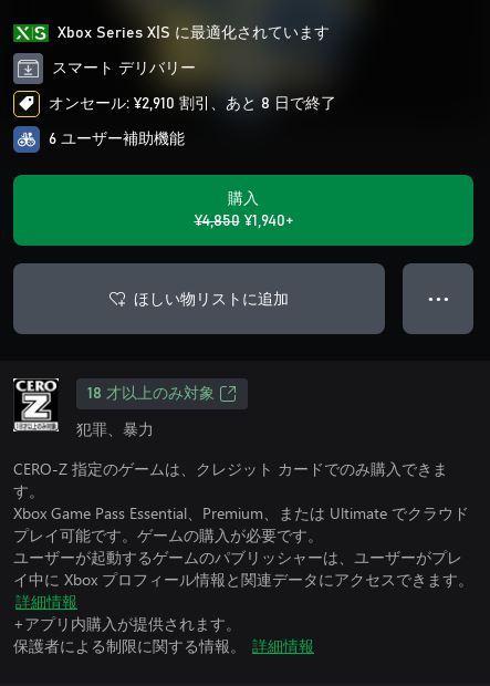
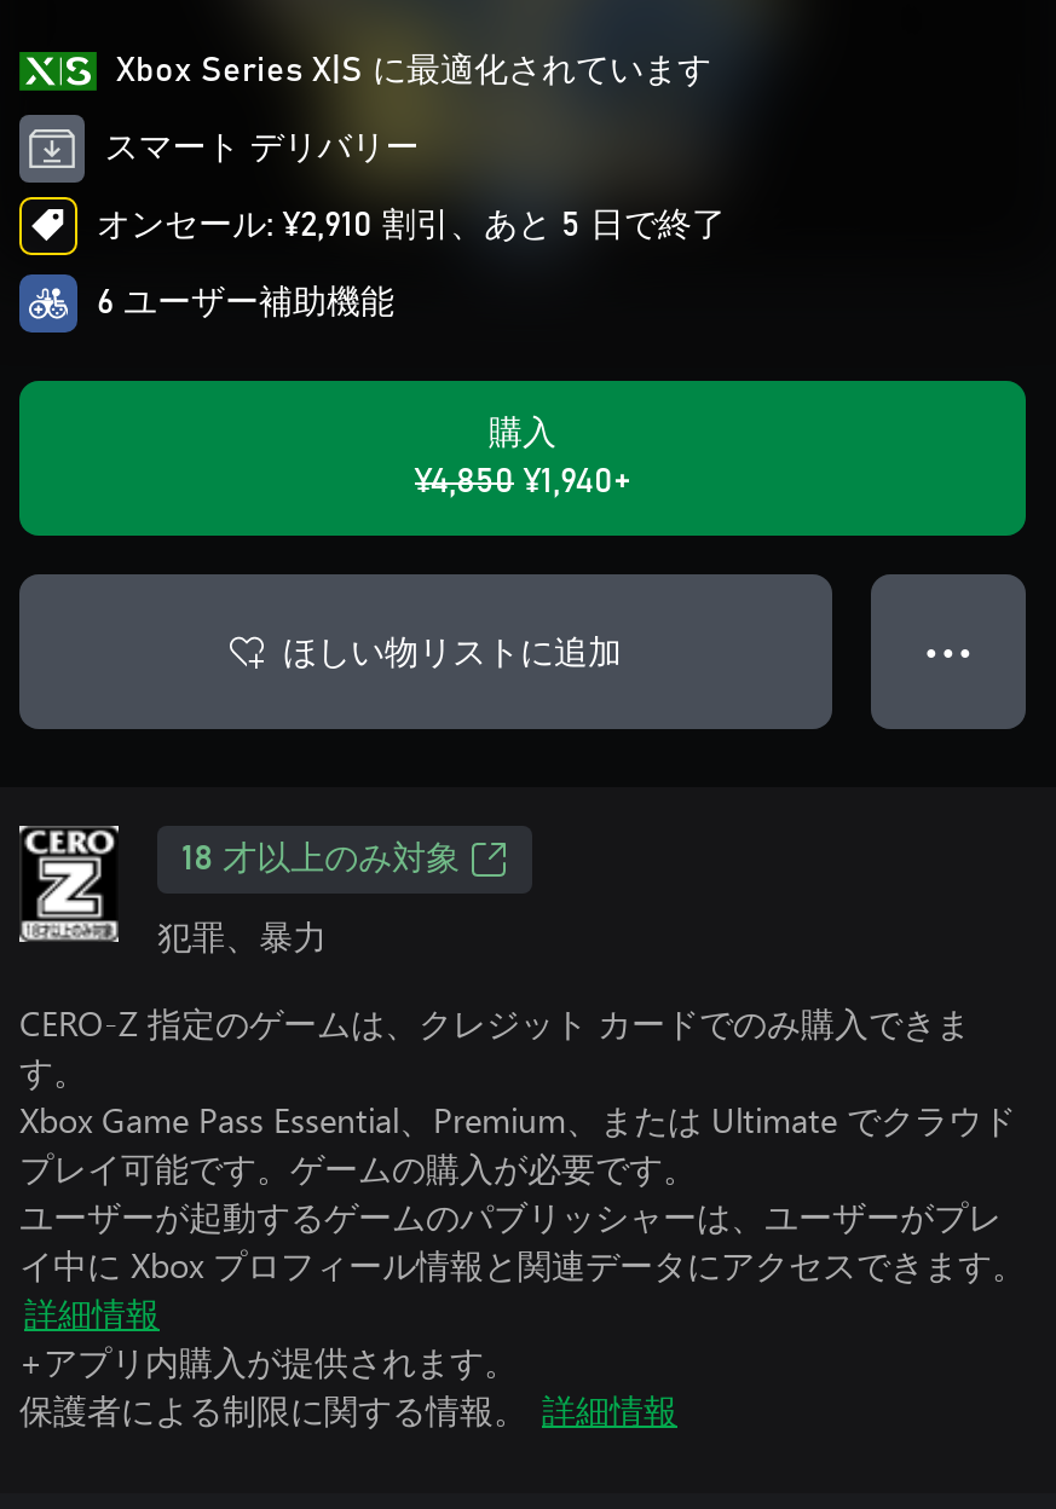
[49,96,336,112] オンセール: ¥2,910 割引、あと 8 日で終了 -> [97,209,726,243] オンセール: ¥2,910 割引、あと 5 日で終了

